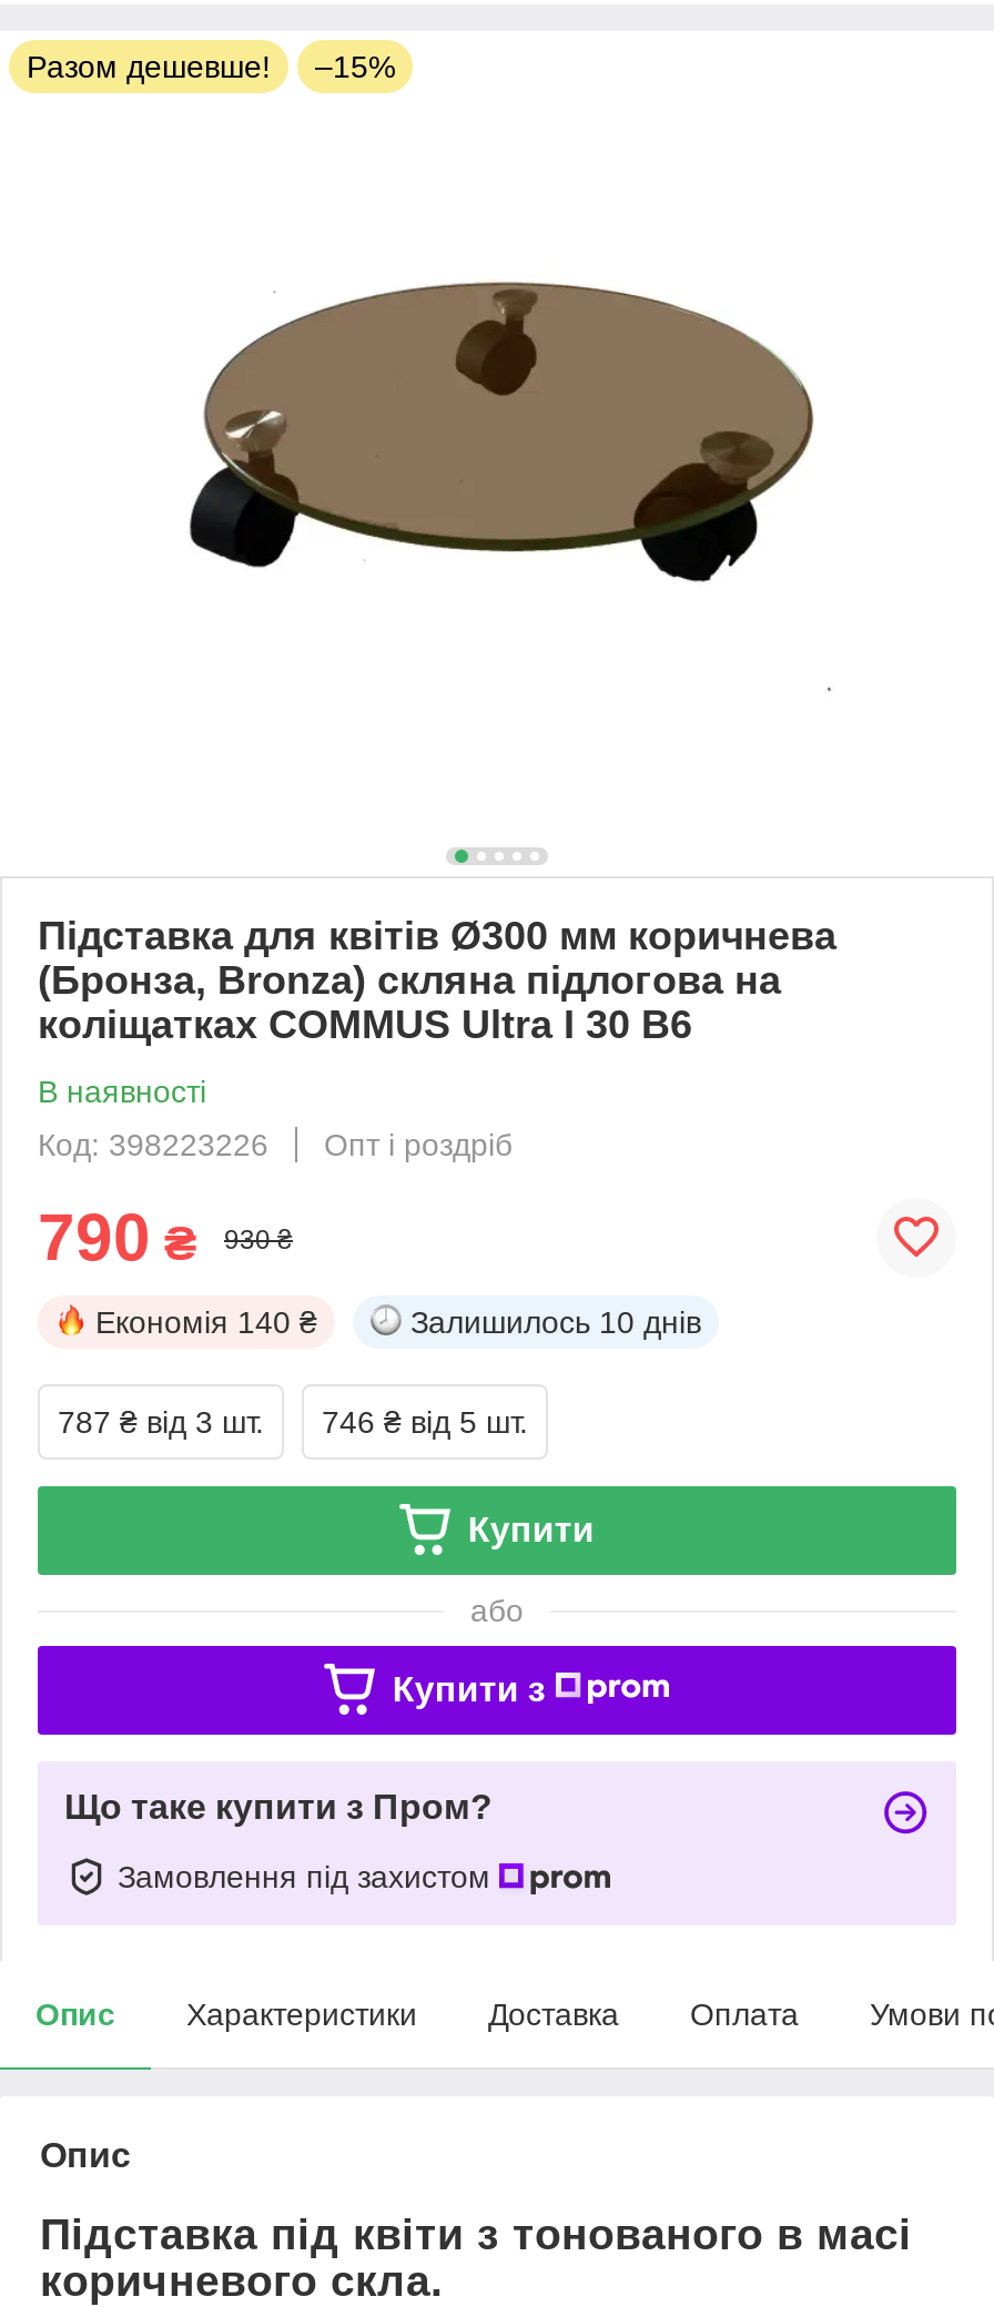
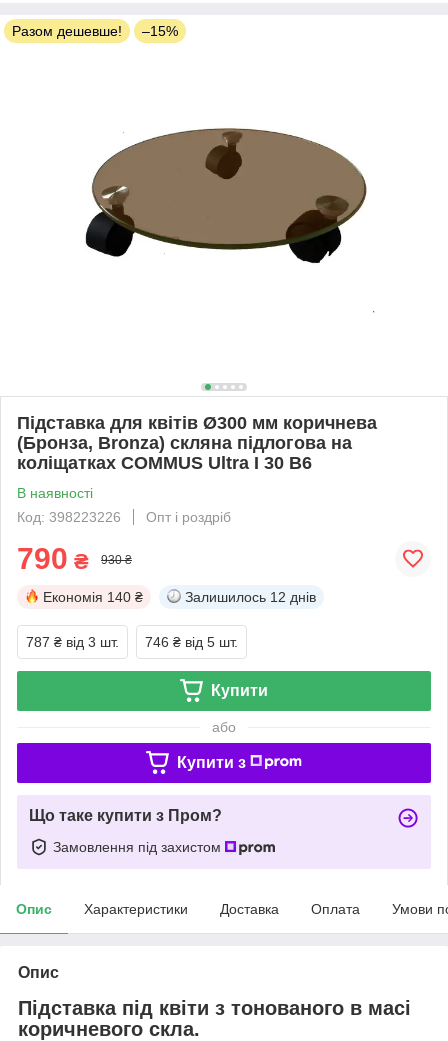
[410,1304,701,1339] Залишилось 10 днів -> [185,589,316,605] Залишилось 12 днів

